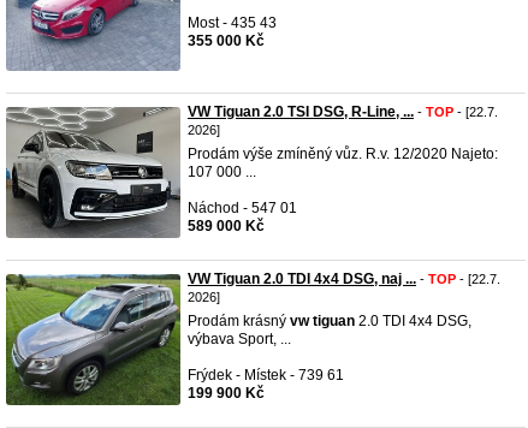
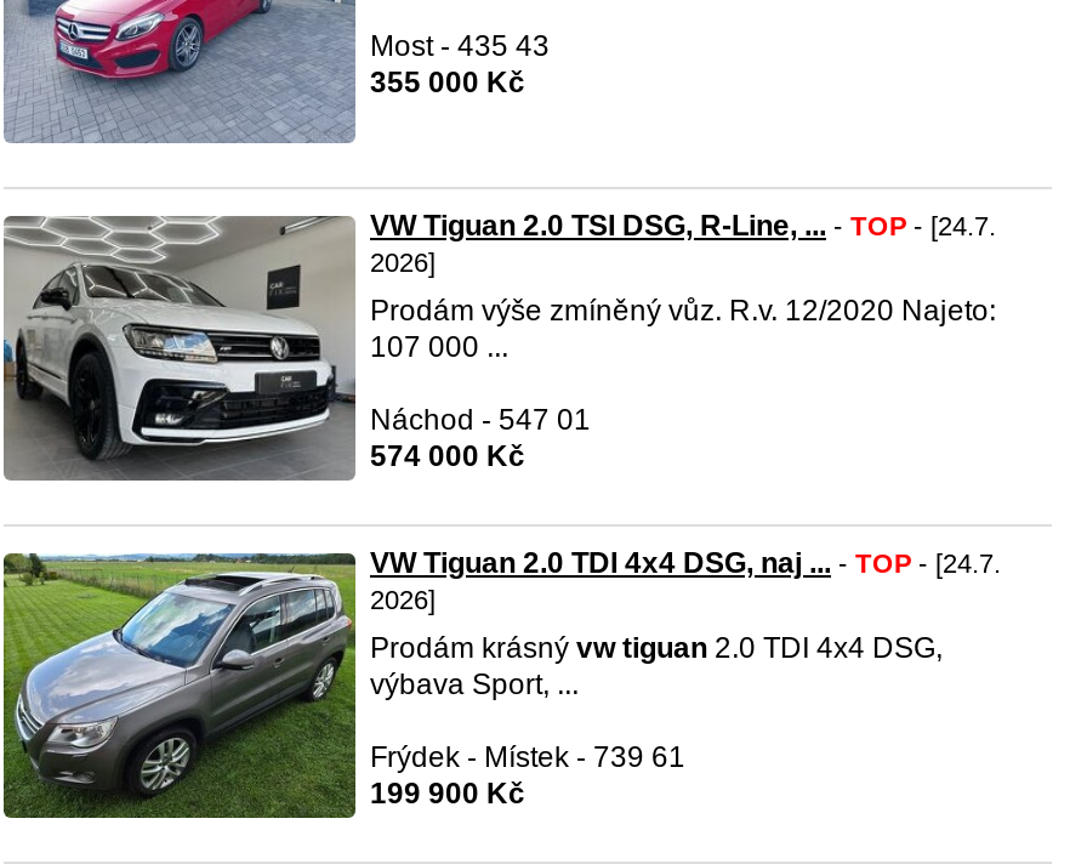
[188,103,498,120] VW Tiguan 2.0 TSI DSG, R-Line, ... - TOP - [22.7. -> [370,209,996,243] VW Tiguan 2.0 TSI DSG, R-Line, ... - TOP - [24.7.
[188,218,265,234] 589 000 Kč -> [370,439,525,473] 574 000 Kč
[188,271,500,287] VW Tiguan 2.0 TDI 4x4 DSG, naj ... - TOP - [22.7. -> [370,546,1001,580] VW Tiguan 2.0 TDI 4x4 DSG, naj ... - TOP - [24.7.

